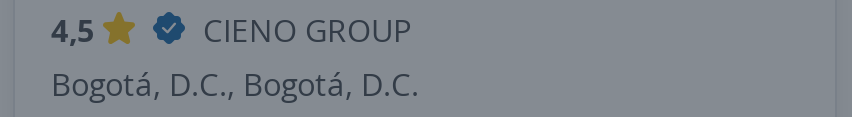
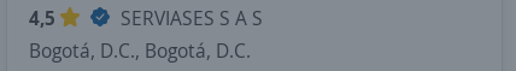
[195,8,411,52] CIENO GROUP -> [116,5,263,31] SERVIASES S A S

